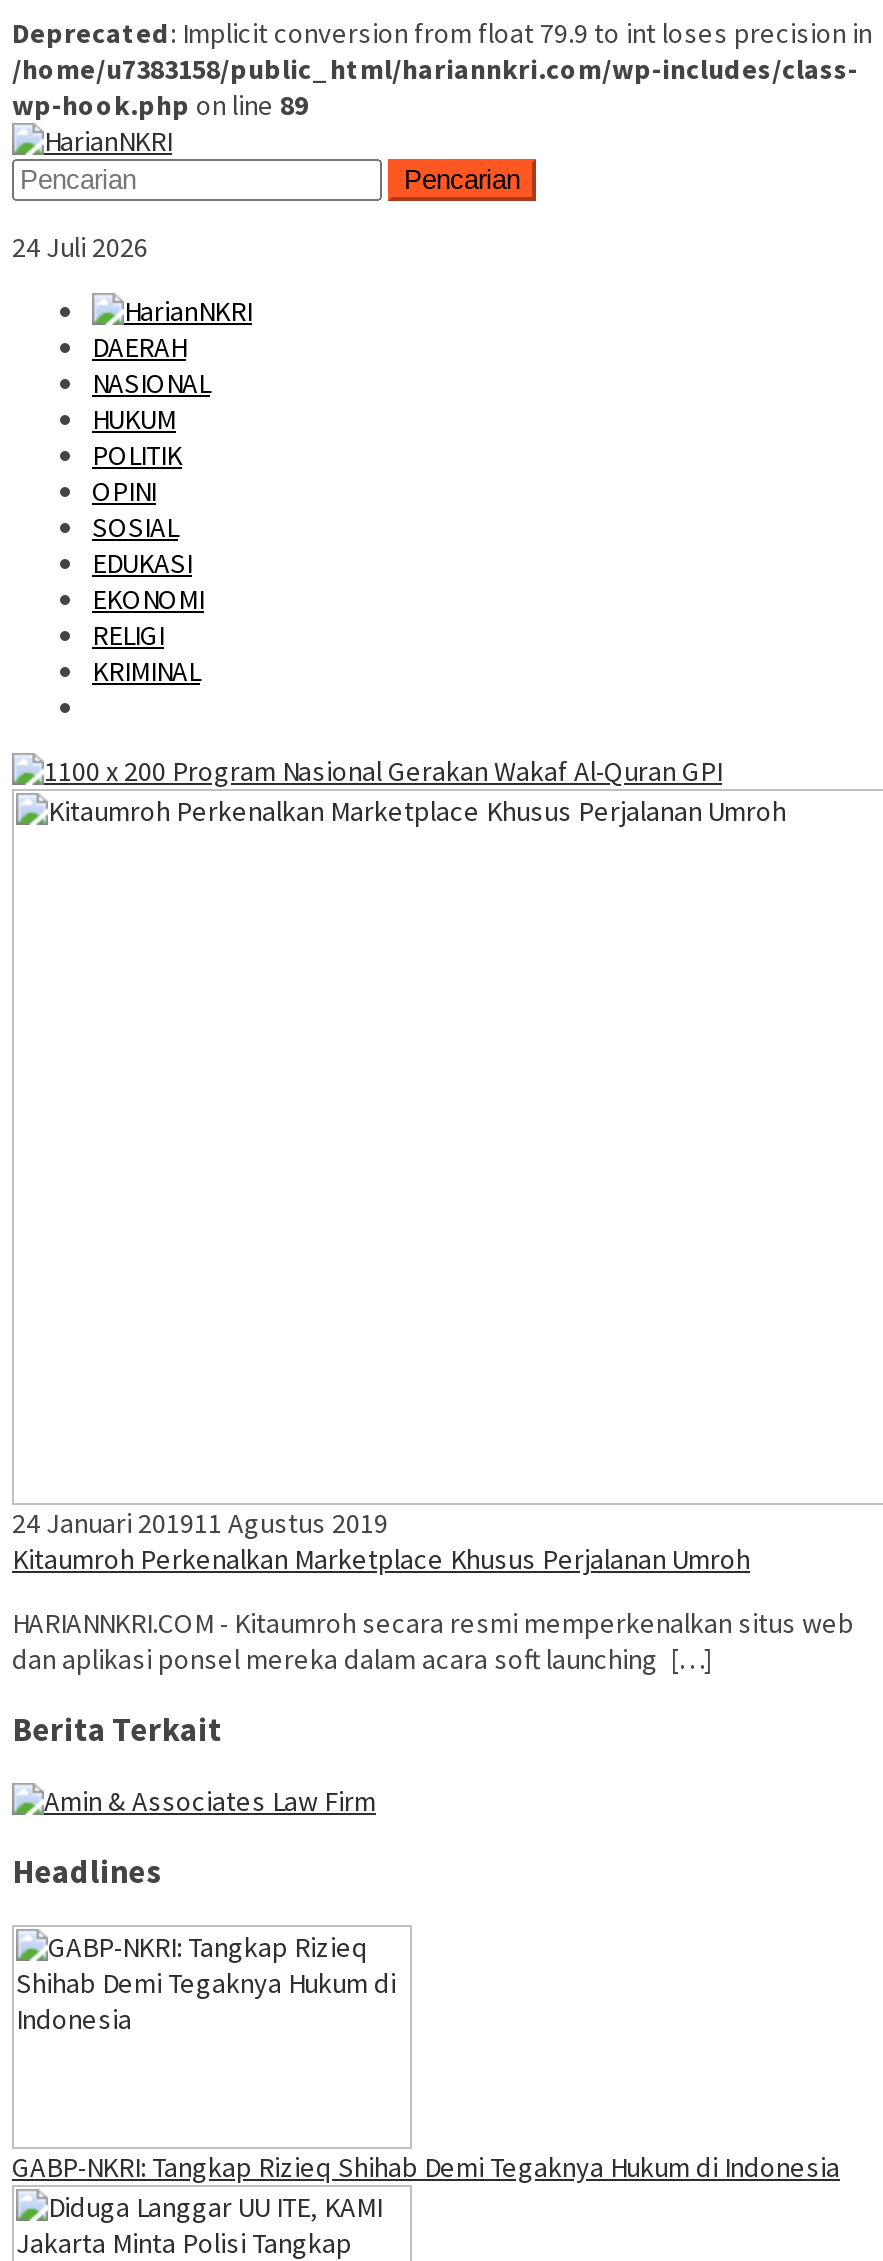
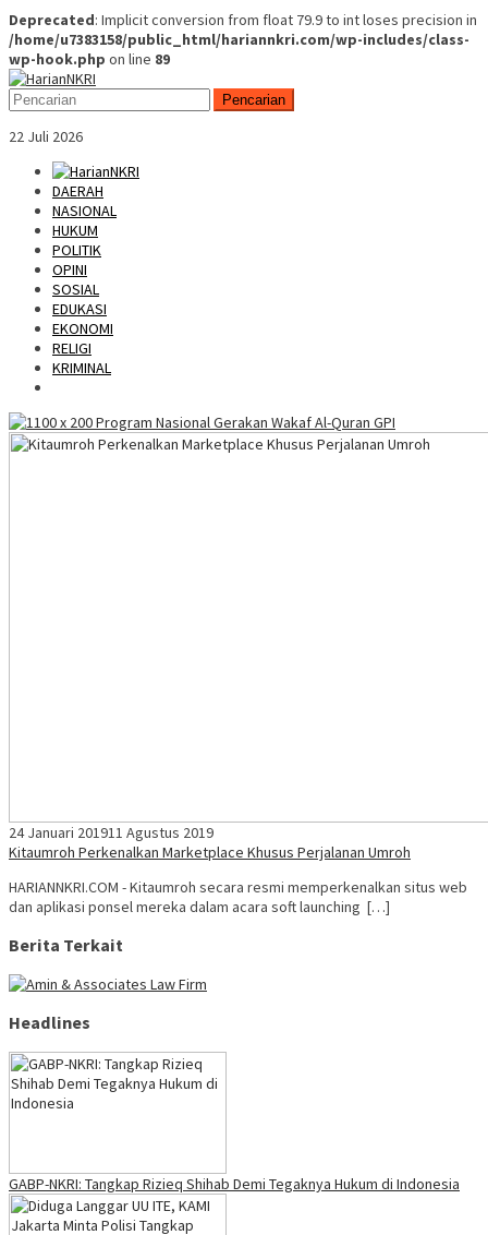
[12,229,148,265] 24 Juli 2026 -> [9,127,83,146] 22 Juli 2026

